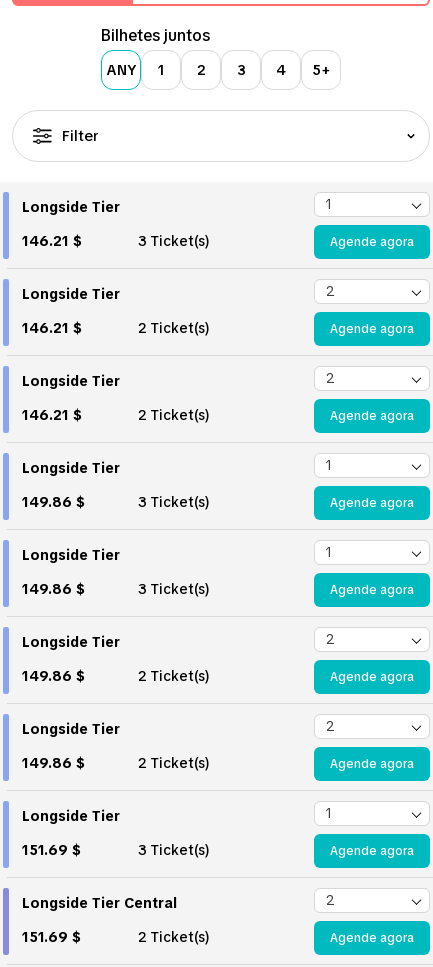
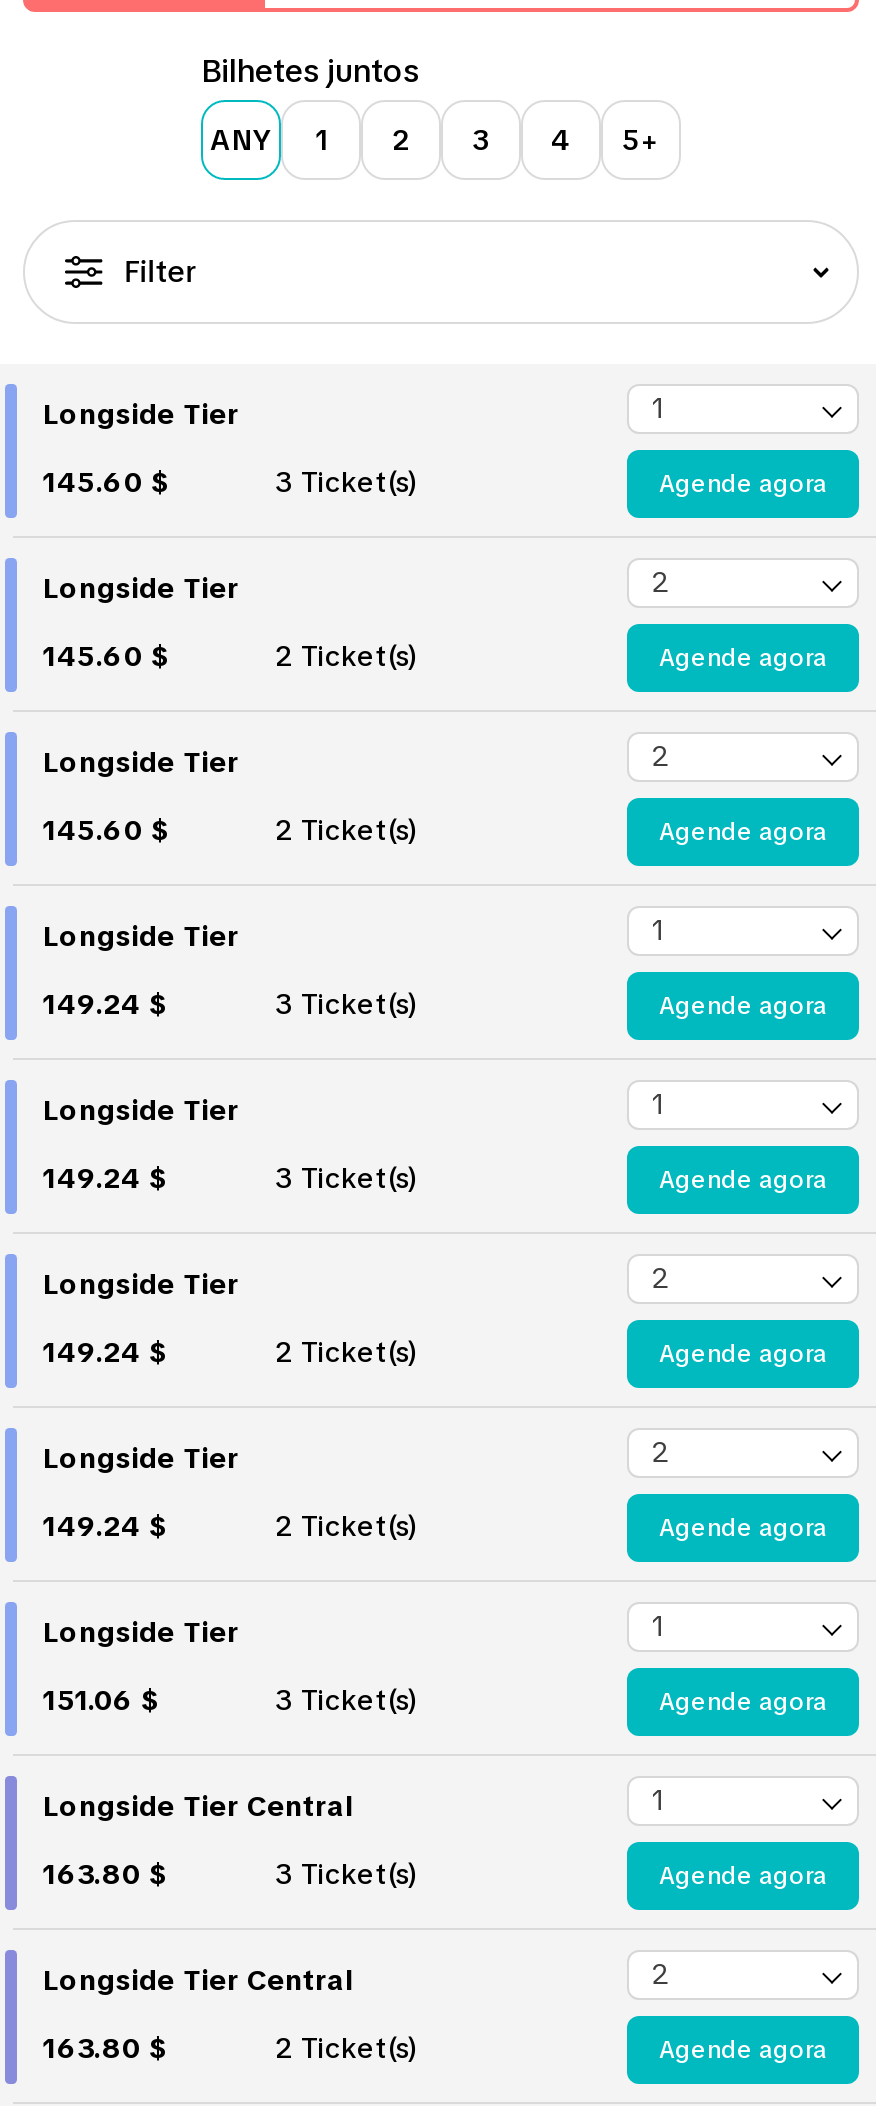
[22,231,82,249] 146.21 $ -> [43,463,169,499] 145.60 $
[22,318,82,336] 146.21 $ -> [43,637,169,673] 145.60 $
[22,405,82,423] 146.21 $ -> [43,811,169,847] 145.60 $
[22,492,85,510] 149.86 $ -> [43,985,167,1021] 149.24 $
[22,579,85,597] 149.86 $ -> [43,1159,167,1195] 149.24 $
[22,666,85,684] 149.86 $ -> [43,1333,167,1369] 149.24 $
[22,753,85,771] 149.86 $ -> [43,1507,167,1543] 149.24 $
[22,840,81,858] 151.69 $ -> [43,1681,159,1717] 151.06 $
[22,927,81,945] 151.69 $ -> [43,1855,827,2065] 163.80 $ | 3 Ticket(s) | Agende agora | Longside Tier Central | 163.80 $

